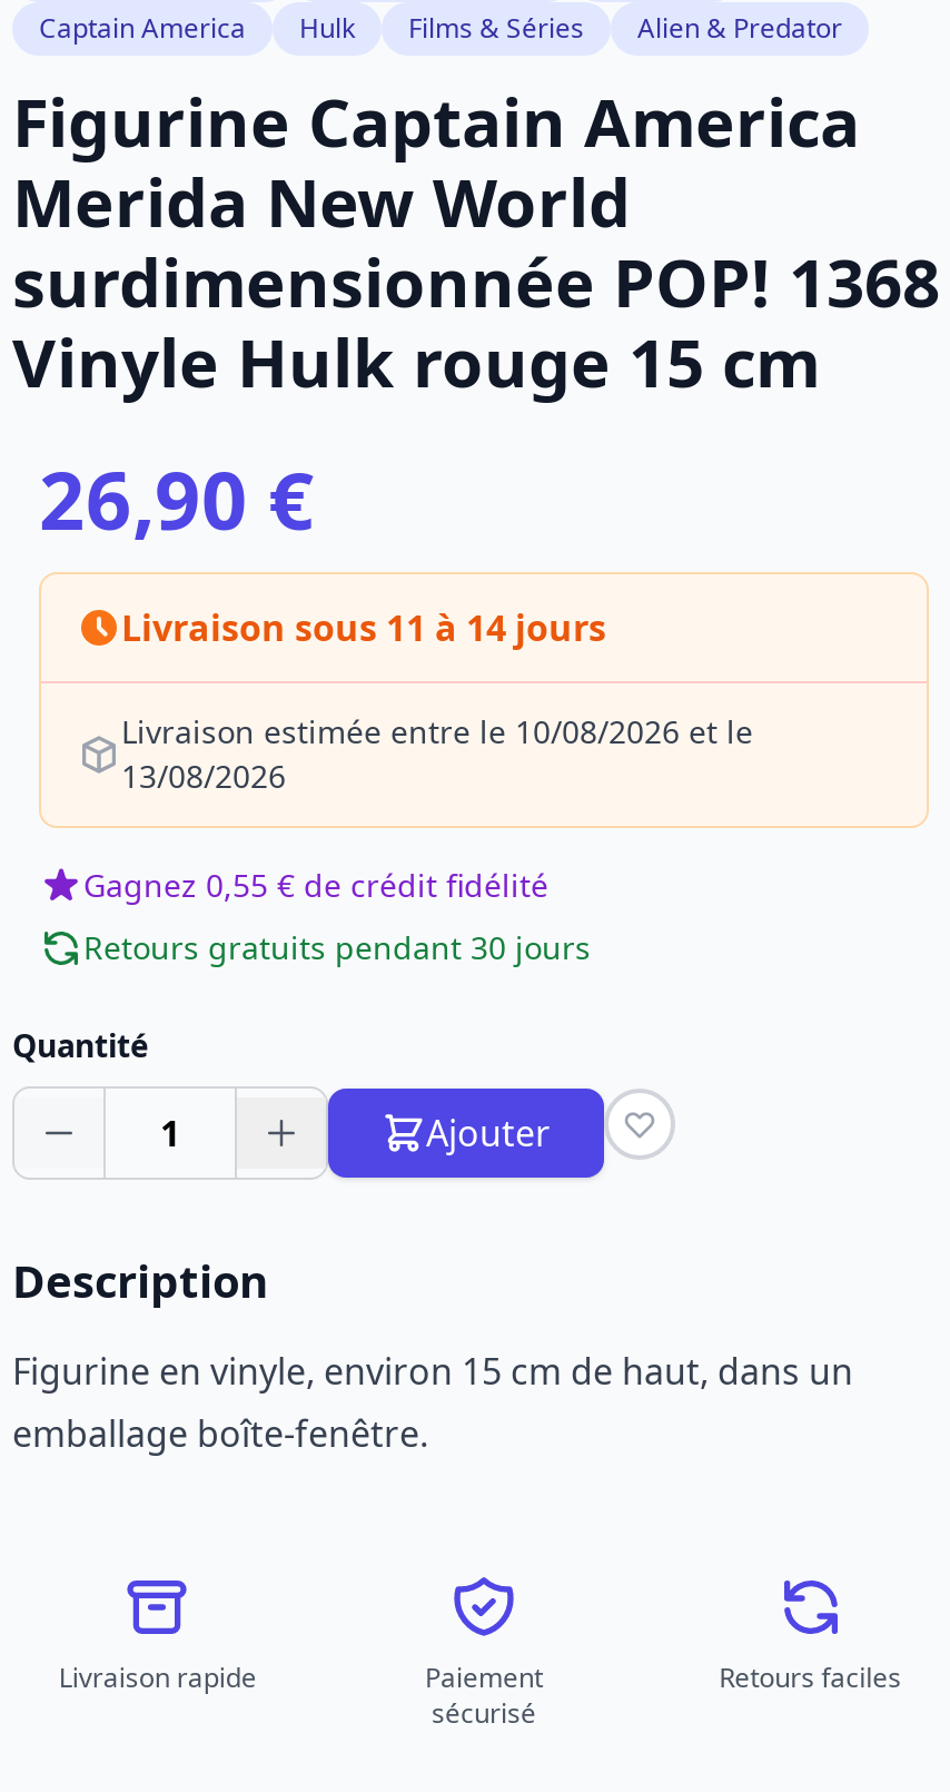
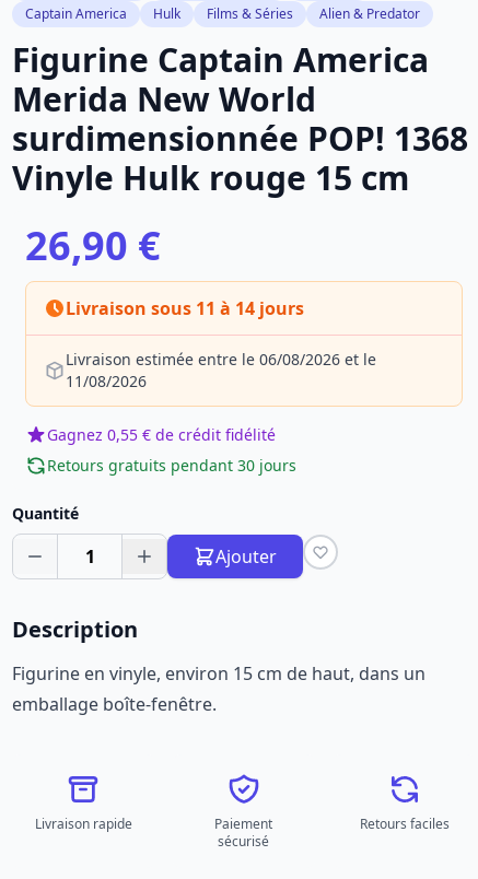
[121,710,753,752] Livraison estimée entre le 10/08/2026 et le -> [66,349,376,370] Livraison estimée entre le 06/08/2026 et le
[121,755,286,797] 13/08/2026 -> [66,371,147,391] 11/08/2026

